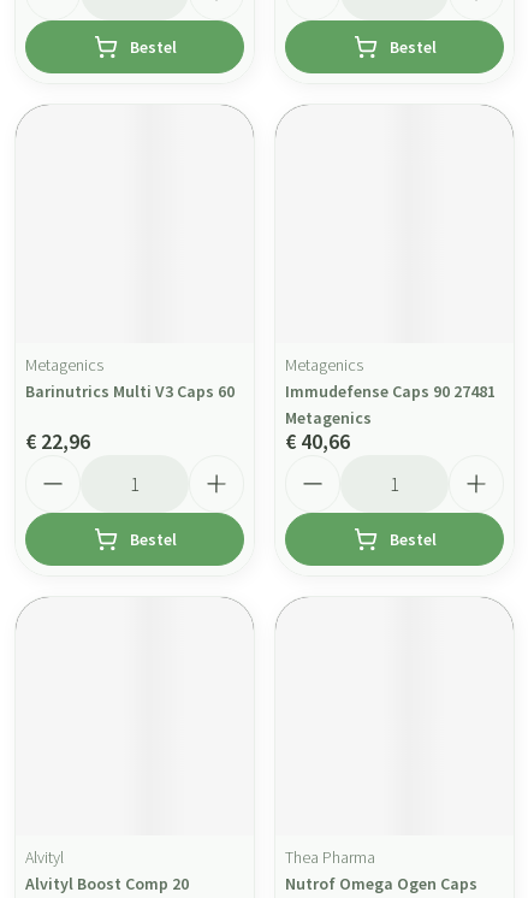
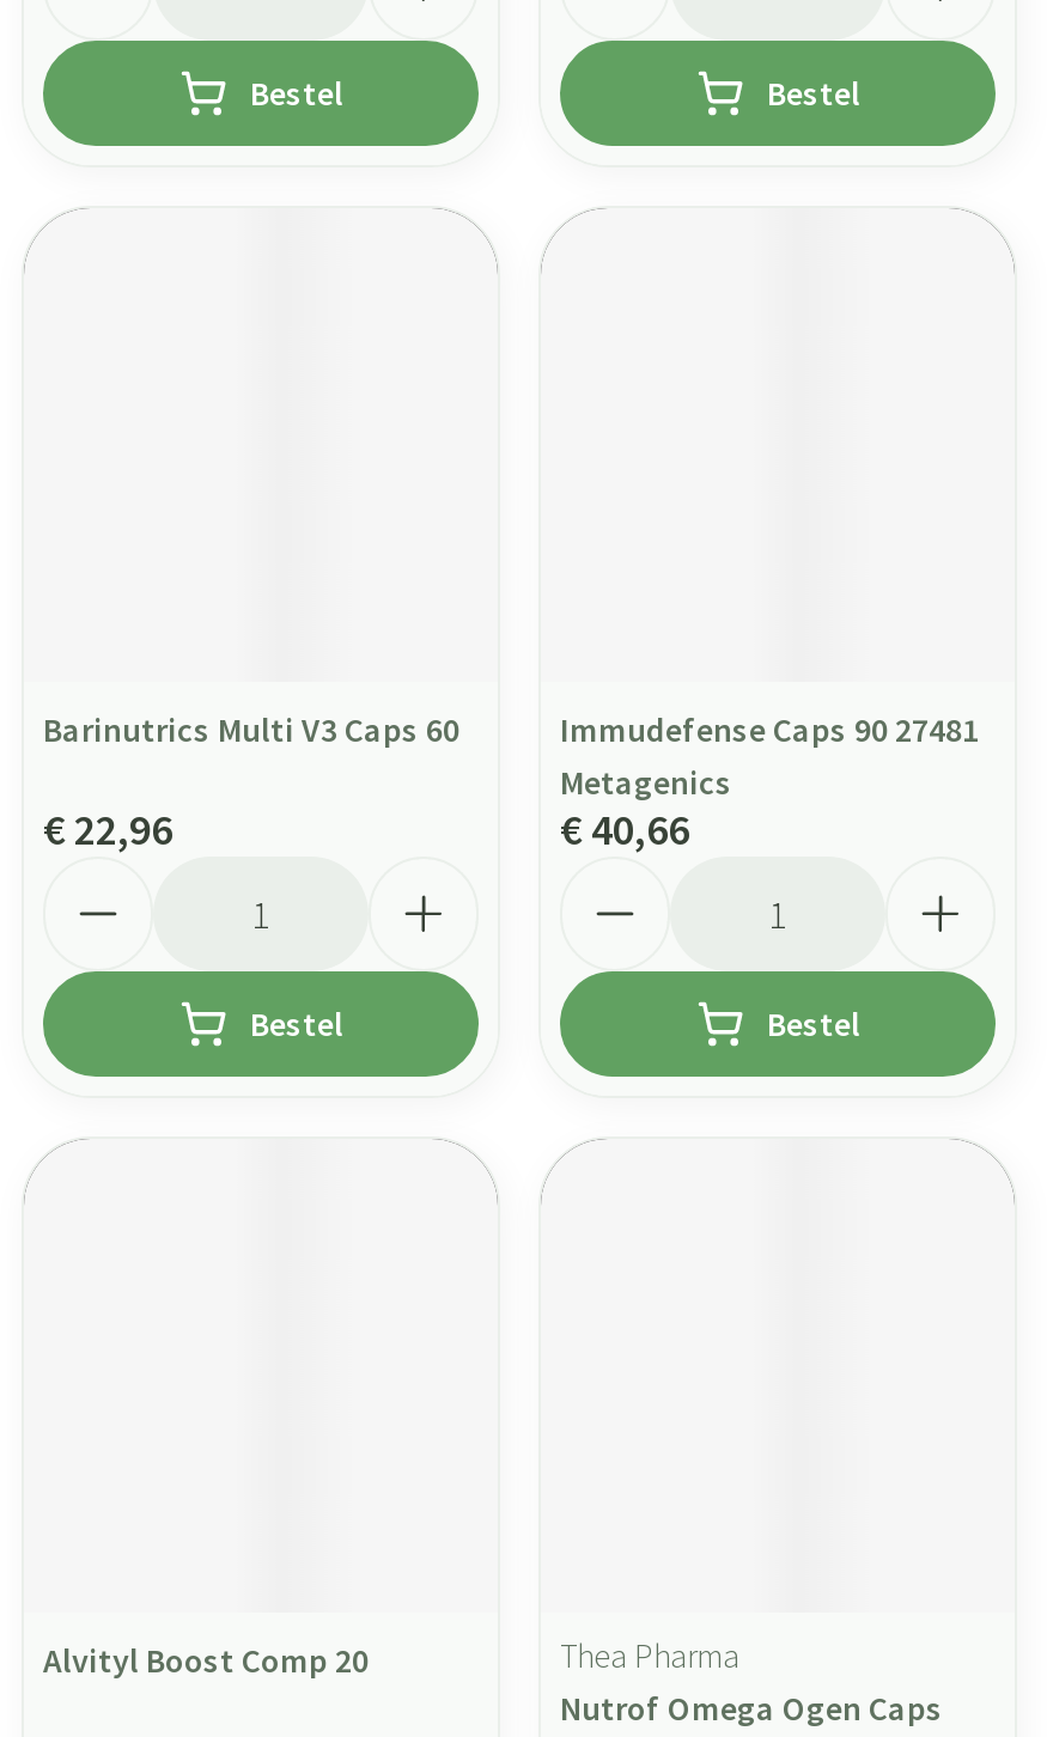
[25,354,103,376] Metagenics -> none
[285,354,363,376] Metagenics -> none
[25,846,64,868] Alvityl -> none
moved [25,873,189,894] -> [43,1639,369,1682]: Alvityl Boost Comp 20

